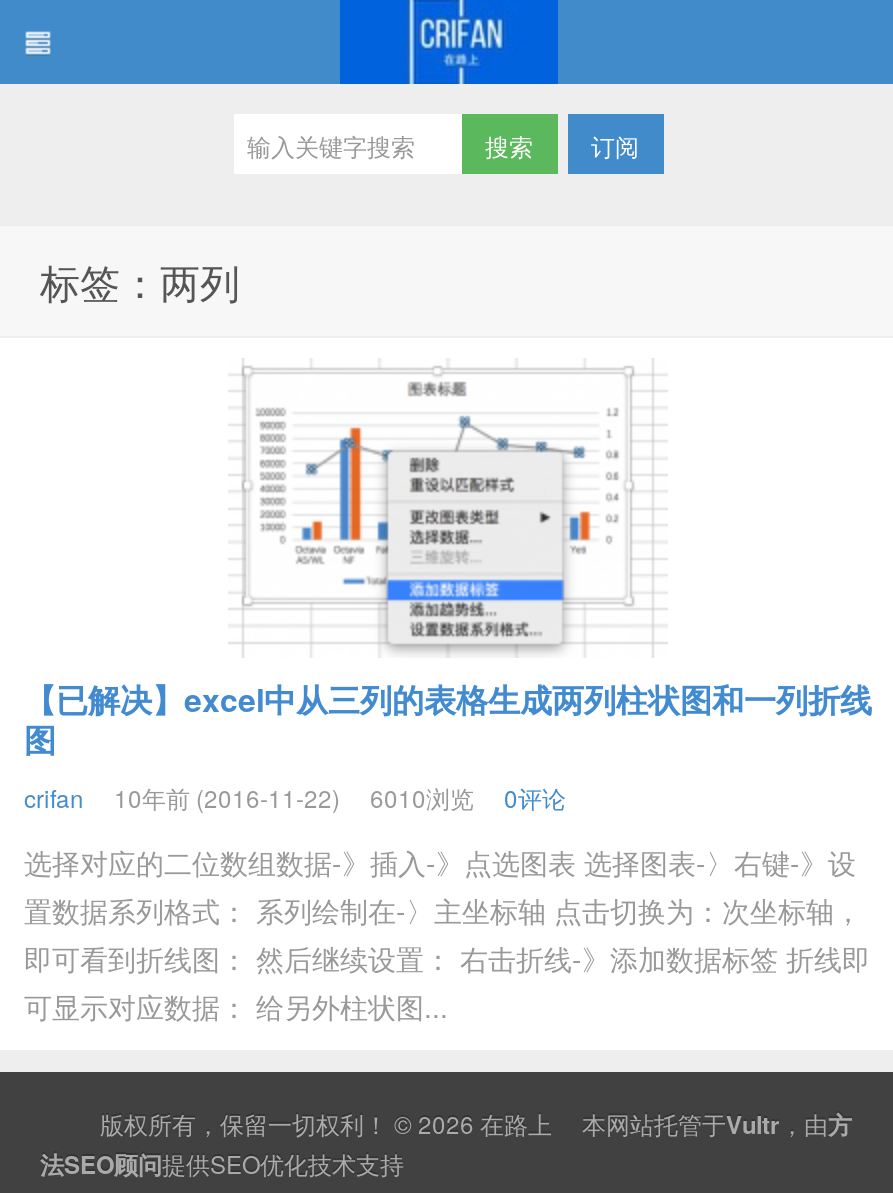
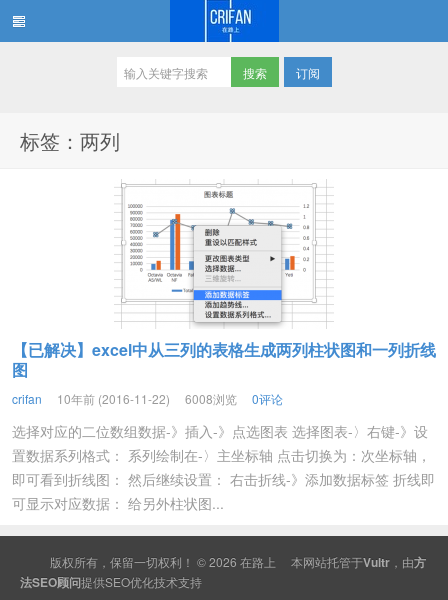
[24,780,566,814] crifan 10年前 (2016-11-22) 6010浏览 0评论 -> [12,390,283,407] crifan 10年前 (2016-11-22) 6008浏览 0评论

